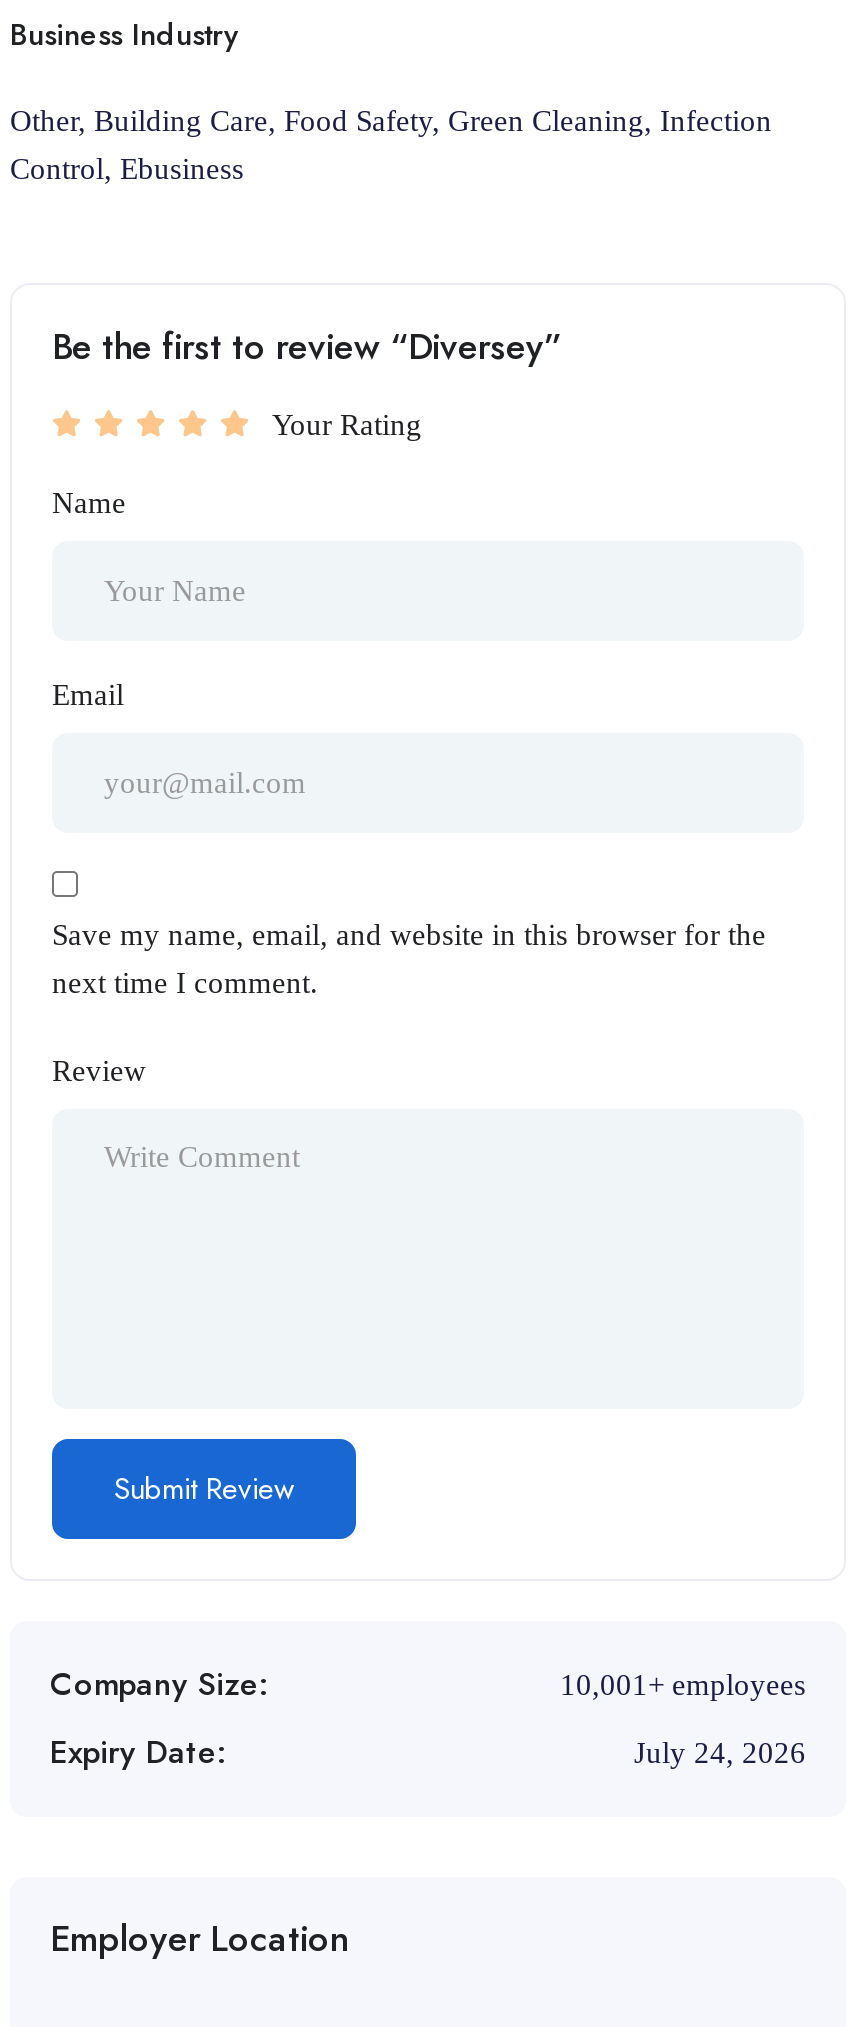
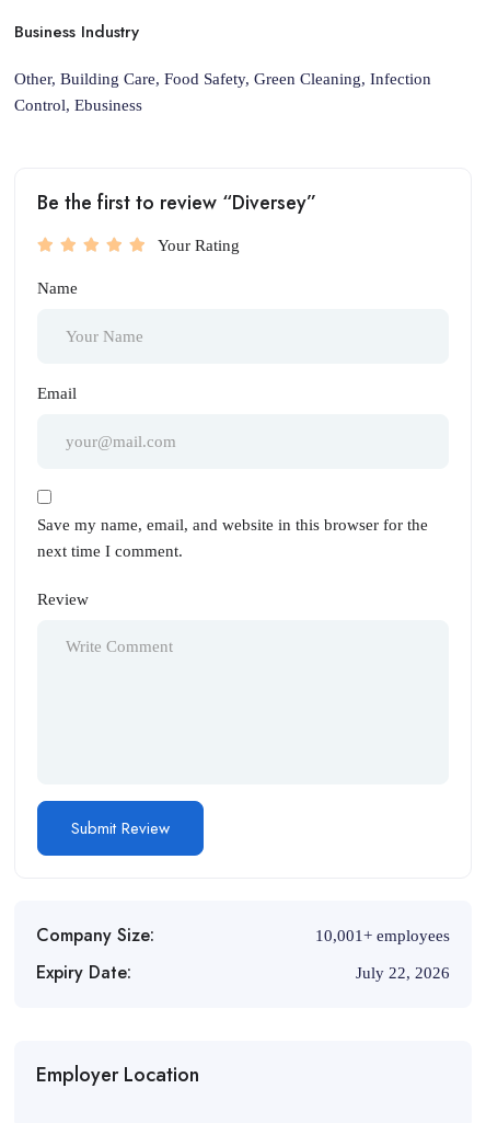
[634,1737,806,1769] July 24, 2026 -> [356,964,450,982] July 22, 2026

